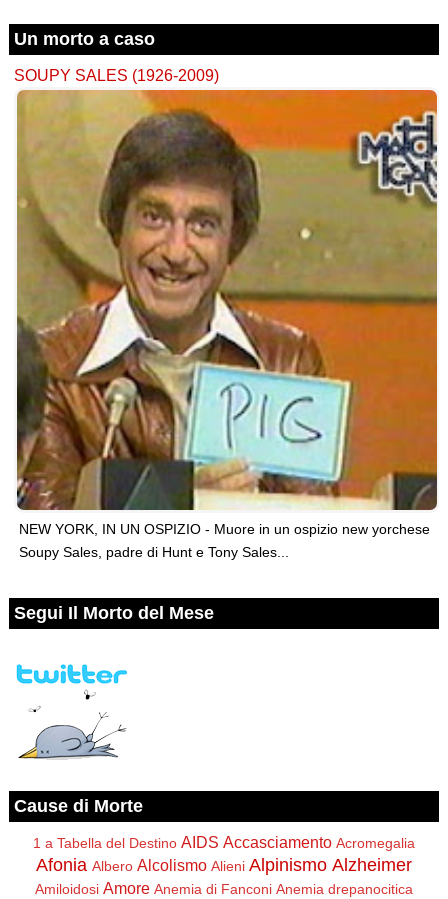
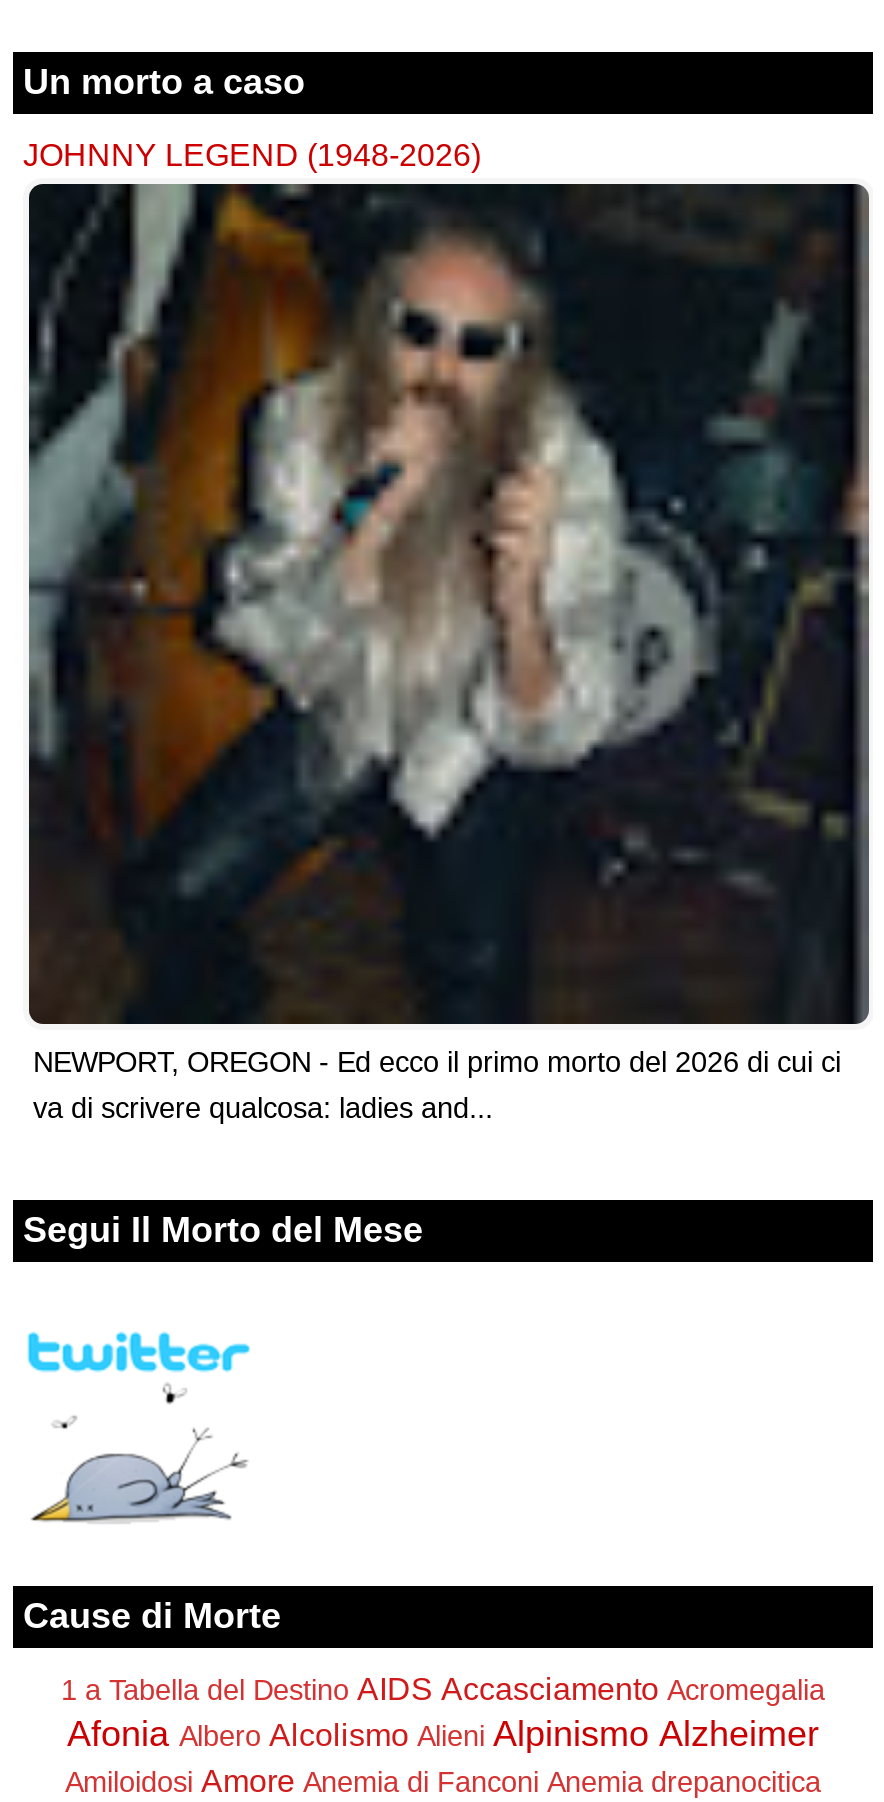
[14,66,219,84] SOUPY SALES (1926-2009) -> [23,137,481,173] JOHNNY LEGEND (1948-2026)
[16,89,438,560] [image] | NEW YORK, IN UN OSPIZIO - Muore in un ospizio new yorchese | Soupy Sales, padre di Hunt e Tony Sales... -> [27,182,871,1125] [image] | NEWPORT, OREGON - Ed ecco il primo morto del 2026 di cui ci | va di scrivere qualcosa: ladies and...

